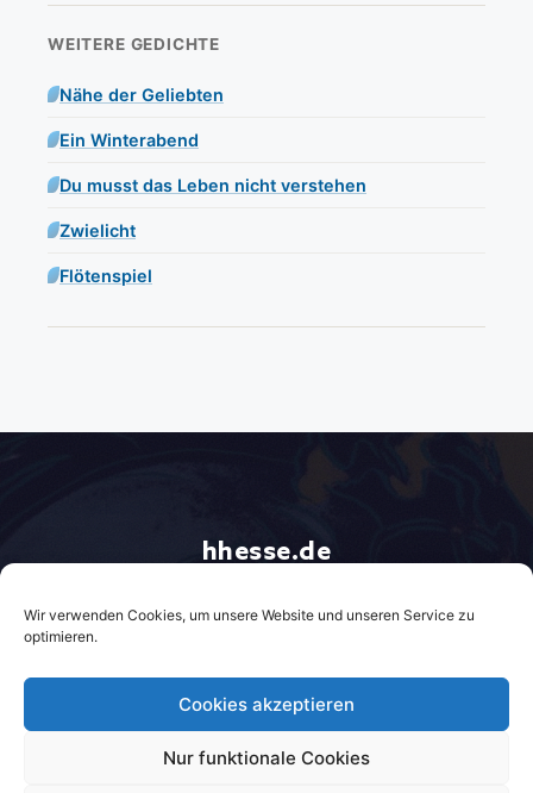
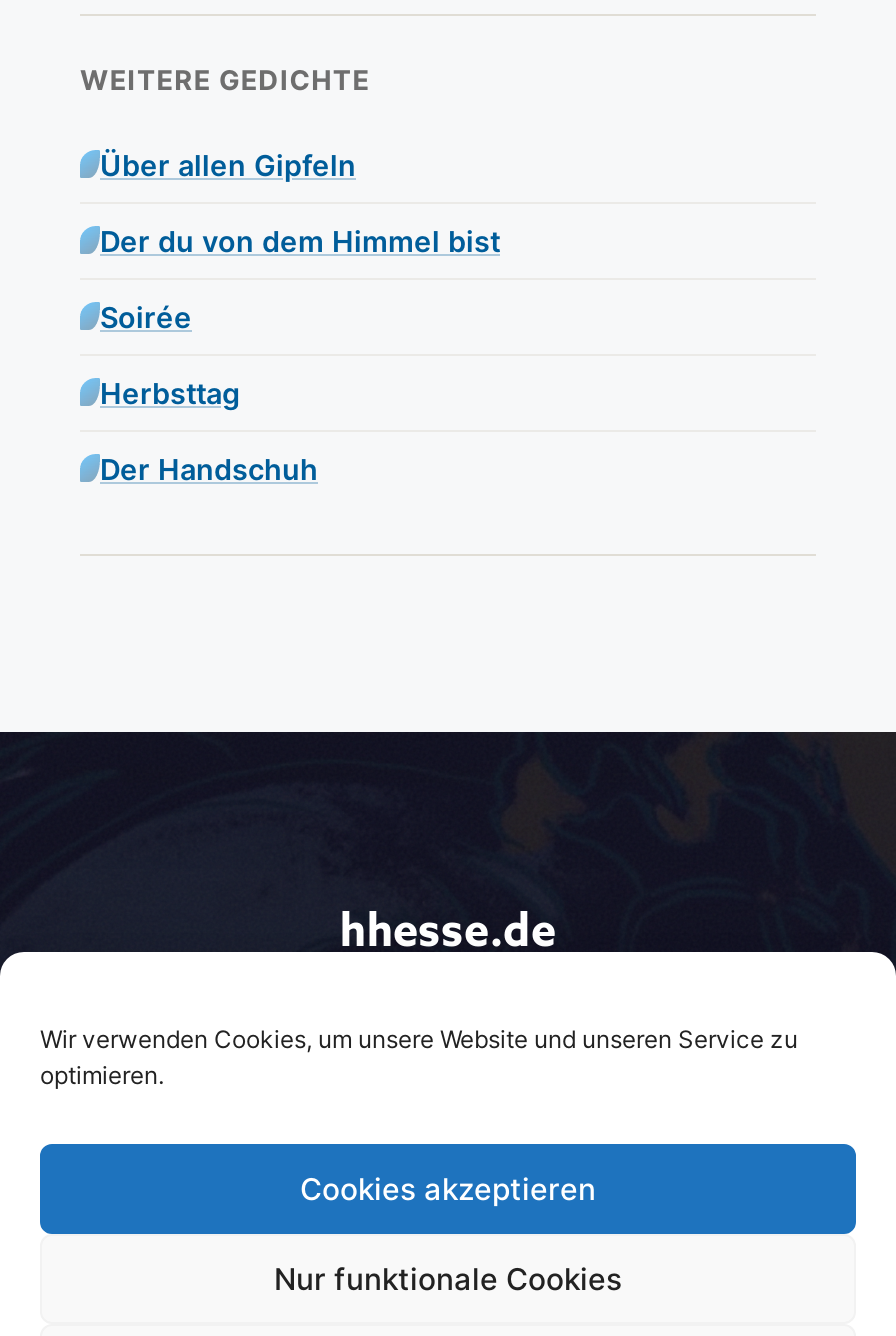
[59,85,224,105] Nähe der Geliebten -> [100,148,356,182] Über allen Gipfeln
[59,130,199,150] Ein Winterabend -> [100,224,500,258] Der du von dem Himmel bist
[59,175,366,195] Du musst das Leben nicht verstehen -> [100,300,192,334] Soirée
[59,220,136,241] Zwielicht -> [100,376,240,410] Herbsttag
[59,266,152,286] Flötenspiel -> [100,452,318,486] Der Handschuh

